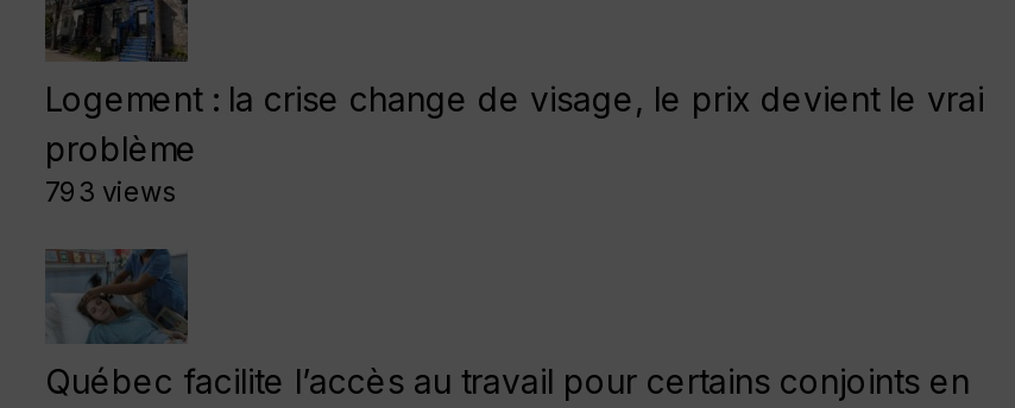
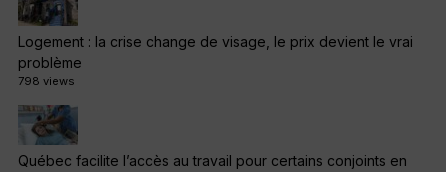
[45,176,178,209] 793 views -> [18,74,75,88] 798 views

